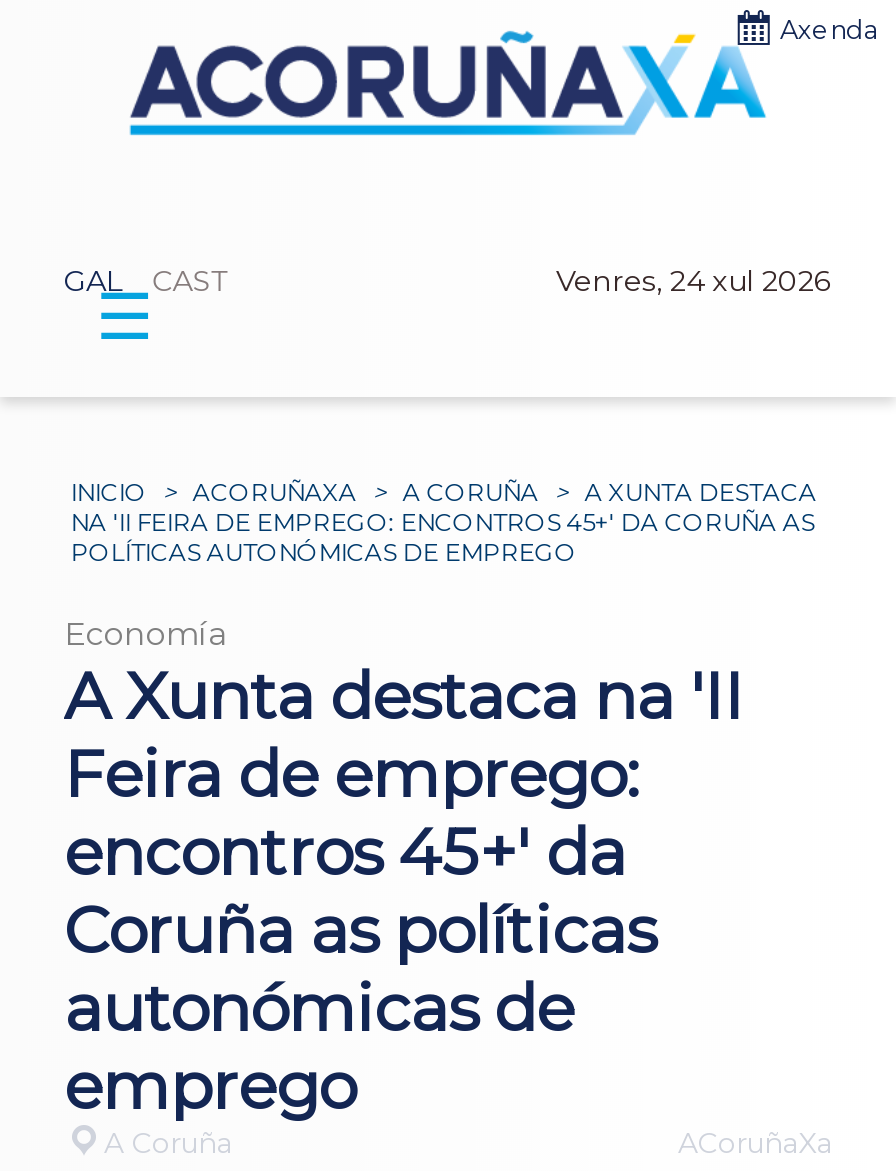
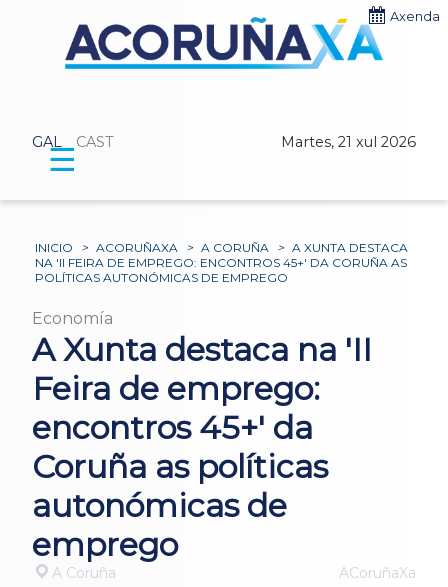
[556,264,832,300] Venres, 24 xul 2026 -> [281,133,416,151] Martes, 21 xul 2026

